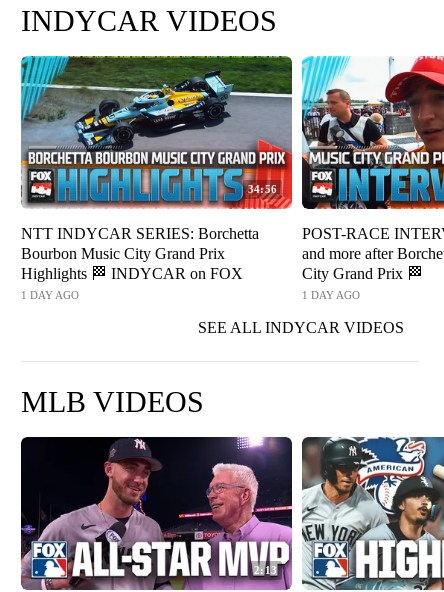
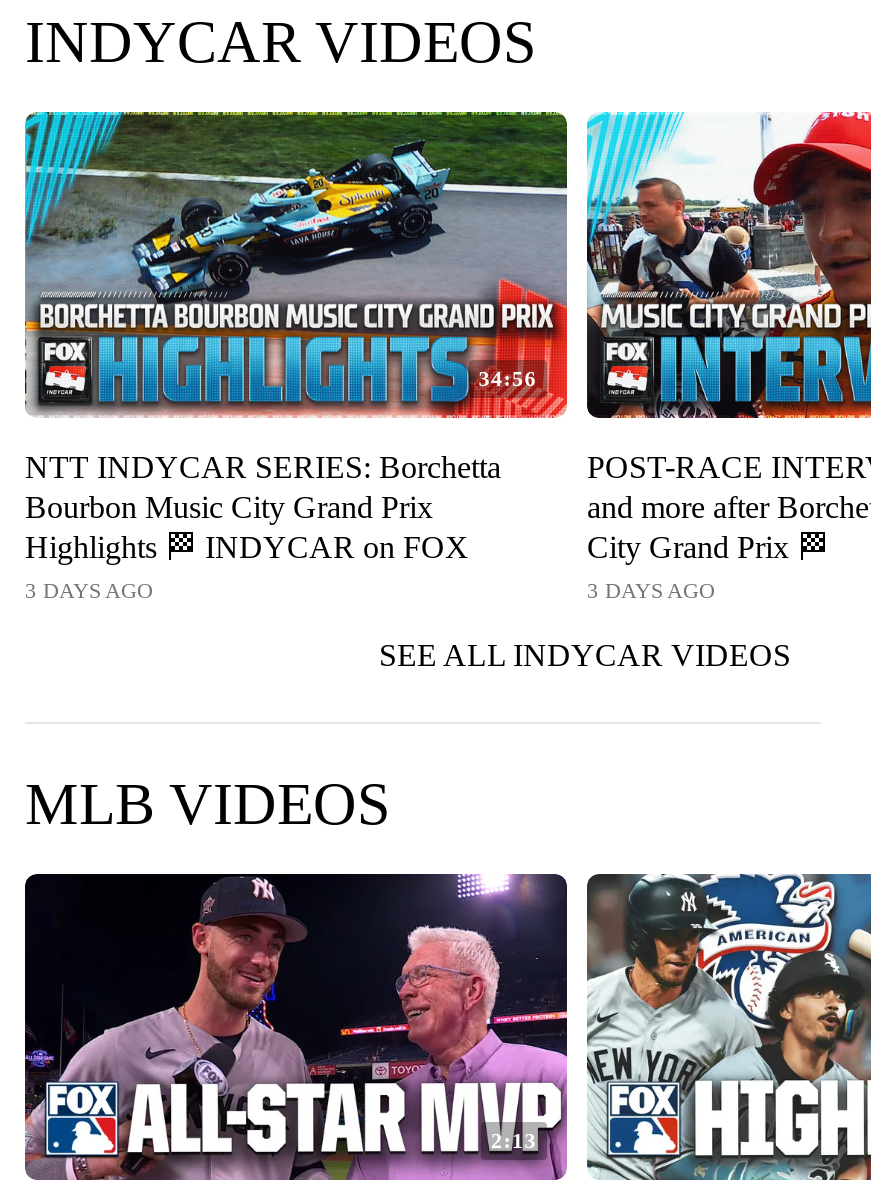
[21,289,79,301] 1 DAY AGO -> [25,578,153,602] 3 DAYS AGO
[302,289,360,301] 1 DAY AGO -> [587,578,715,602] 3 DAYS AGO

